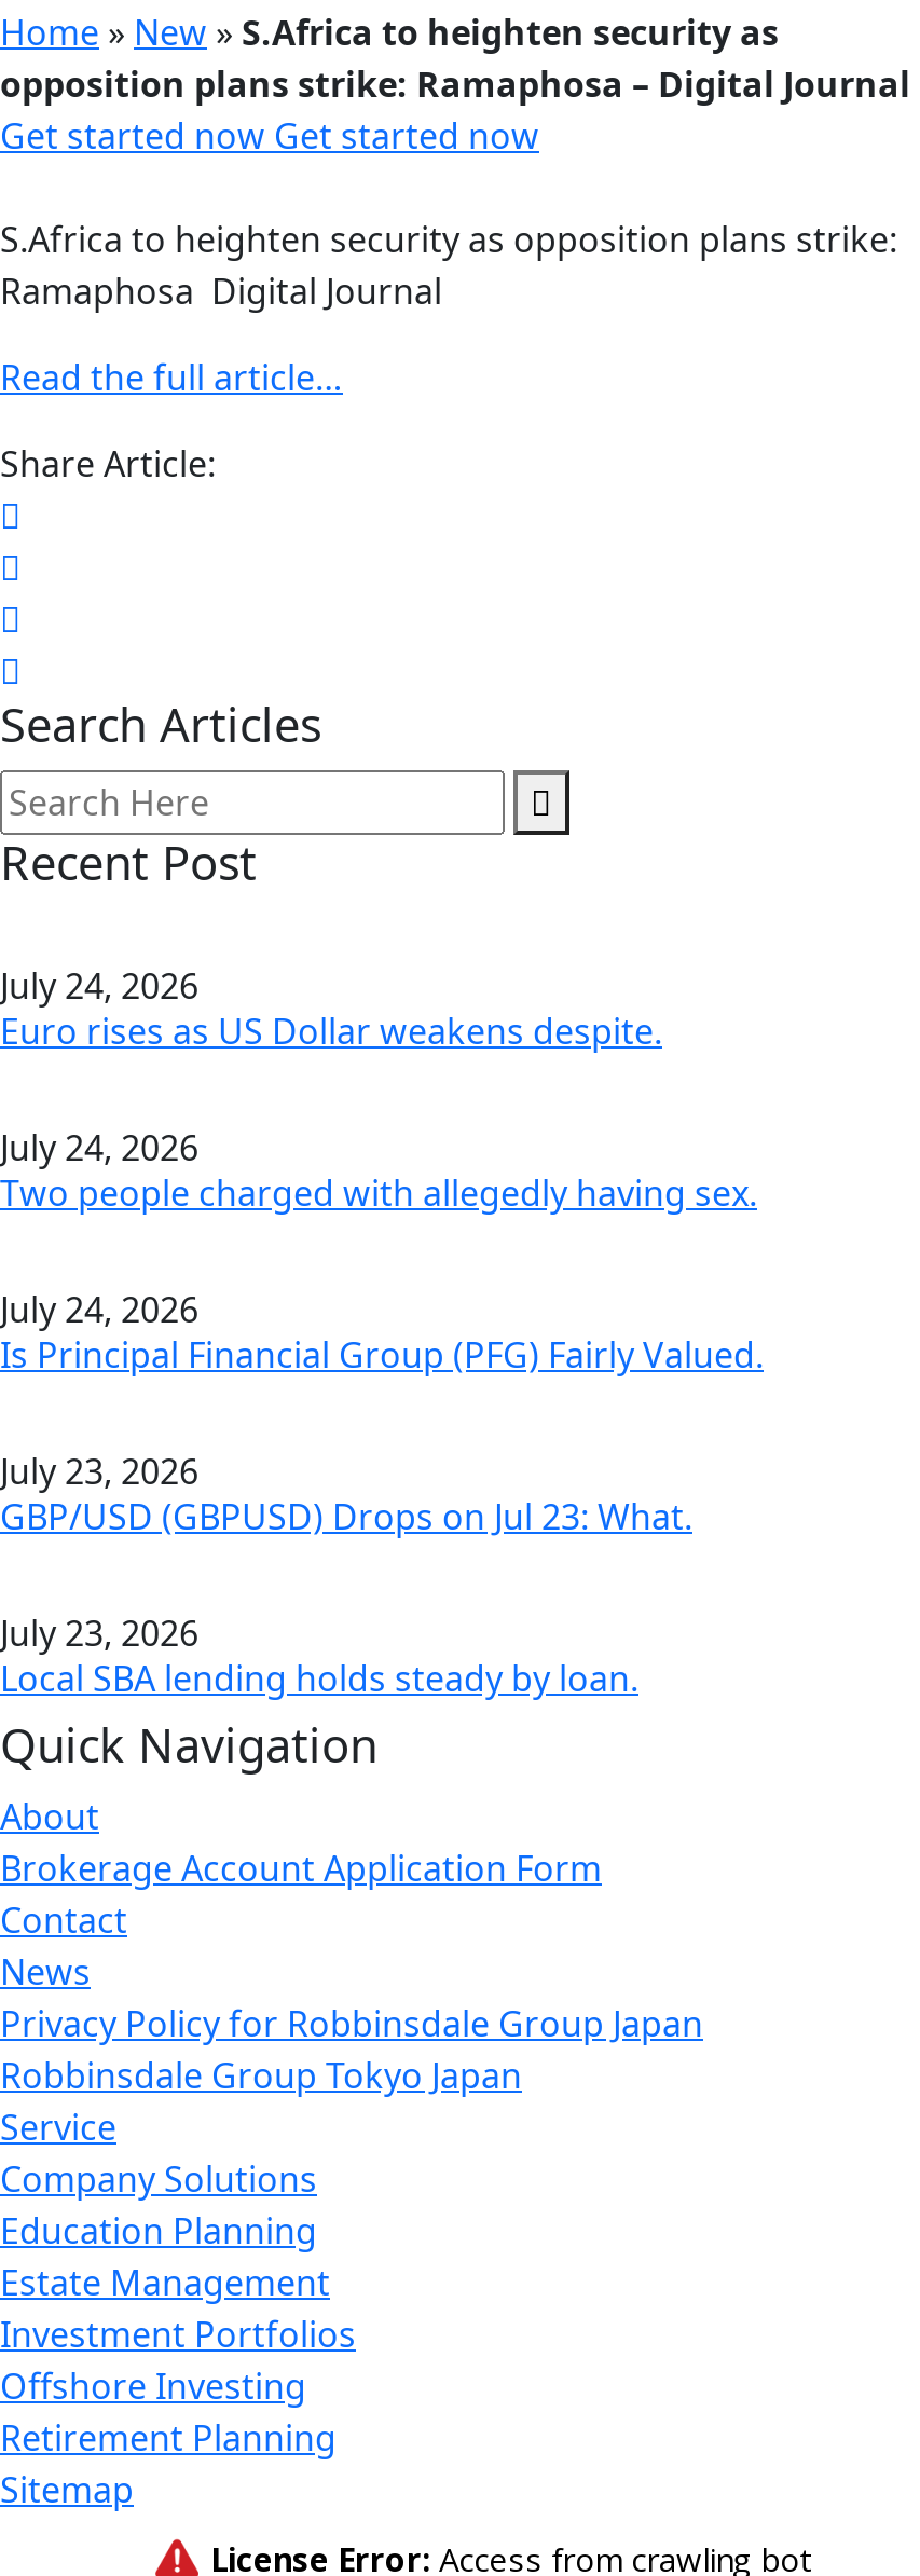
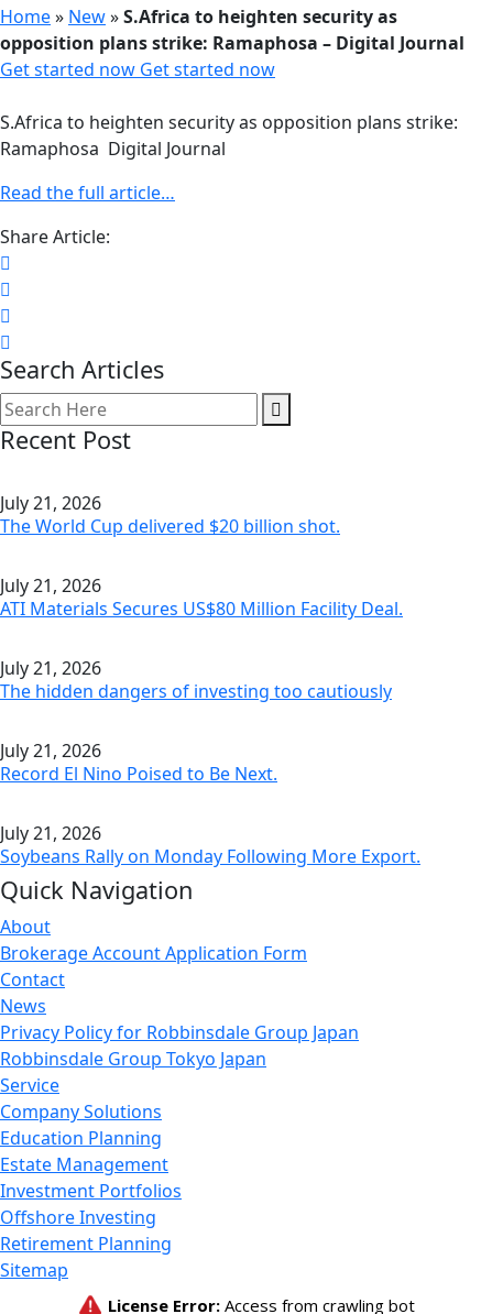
[0,962,662,1055] July 24, 2026 | Euro rises as US Dollar weakens despite. -> [0,491,340,538] July 21, 2026 | The World Cup delivered $20 billion shot.
[0,1124,757,1217] July 24, 2026 | Two people charged with allegedly having sex. -> [0,573,403,621] July 21, 2026 | ATI Materials Secures US$80 Million Facility Deal.
[0,1286,764,1379] July 24, 2026 | Is Principal Financial Group (PFG) Fairly Valued. -> [0,656,392,703] July 21, 2026 | The hidden dangers of investing too cautiously
[0,1448,692,1540] July 23, 2026 | GBP/USD (GBPUSD) Drops on Jul 23: What. -> [0,738,277,786] July 21, 2026 | Record El Nino Poised to Be Next.
[0,1609,638,1702] July 23, 2026 | Local SBA lending holds steady by loan. -> [0,821,420,868] July 21, 2026 | Soybeans Rally on Monday Following More Export.

